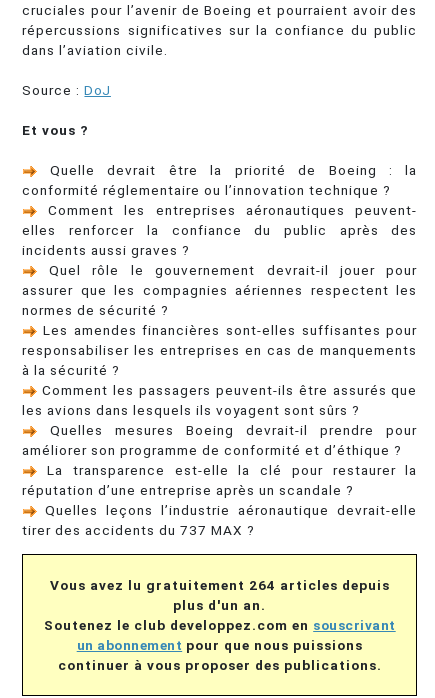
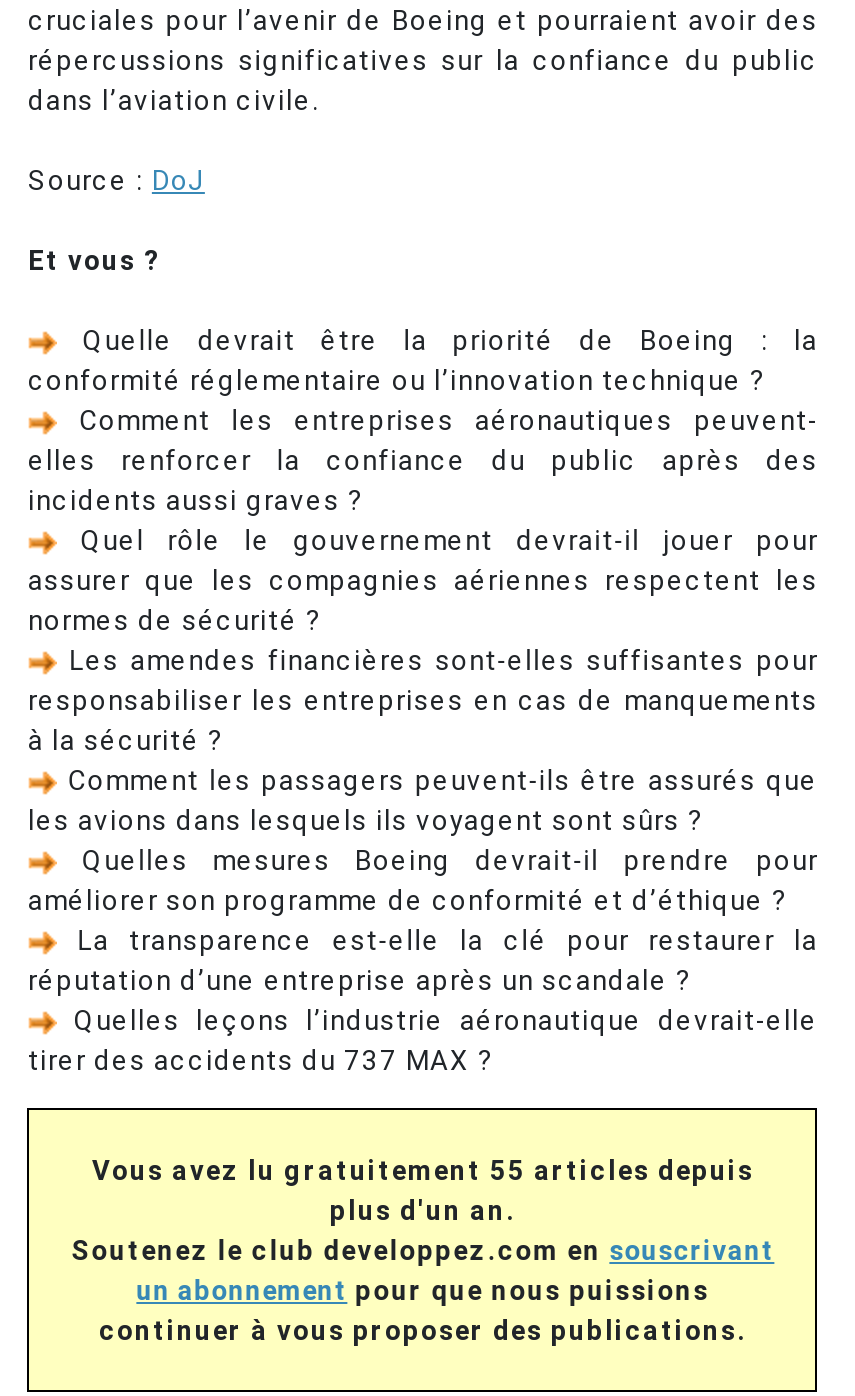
[50,577,390,593] Vous avez lu gratuitement 264 articles depuis -> [92,1154,754,1186] Vous avez lu gratuitement 55 articles depuis

